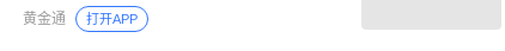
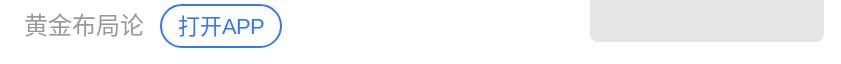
[23,11,66,27] 黄金通 -> [24,12,144,40] 黄金布局论

